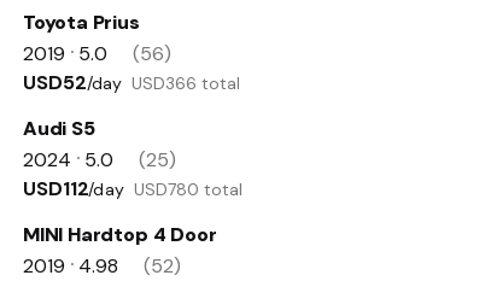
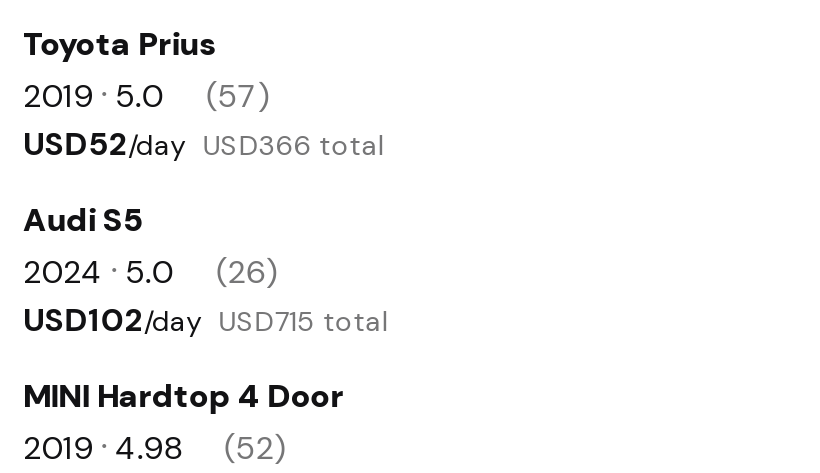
[23,42,172,64] 2019 • 5.0 (56) -> [23,77,270,113] 2019 • 5.0 (57)
[23,148,177,170] 2024 • 5.0 (25) -> [23,253,278,289] 2024 • 5.0 (26)
[23,177,243,199] USD112/day USD780 total -> [23,301,388,337] USD102/day USD715 total

